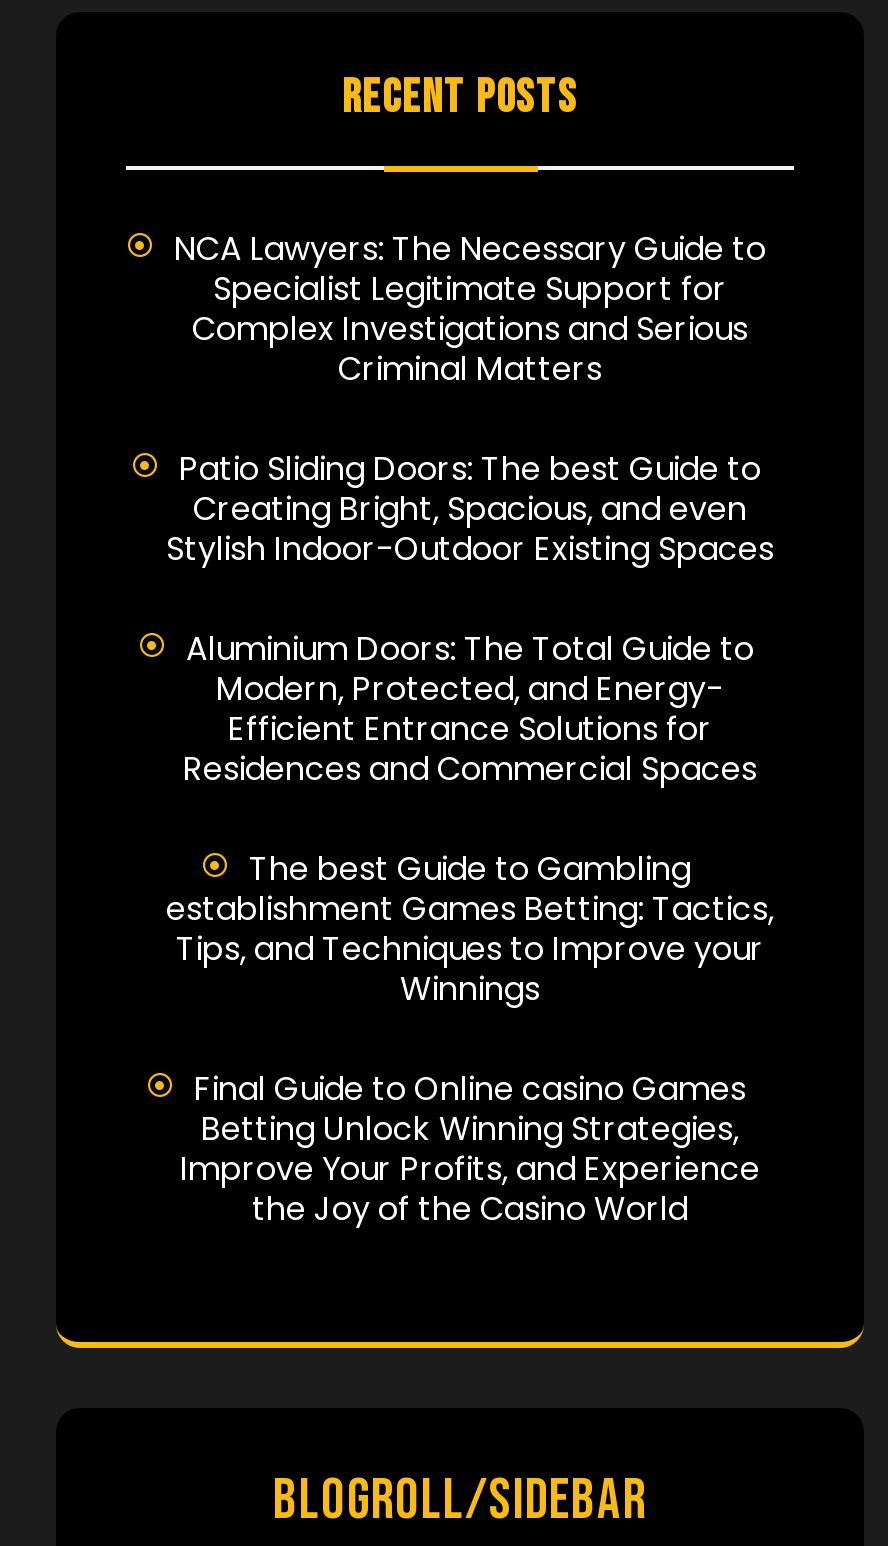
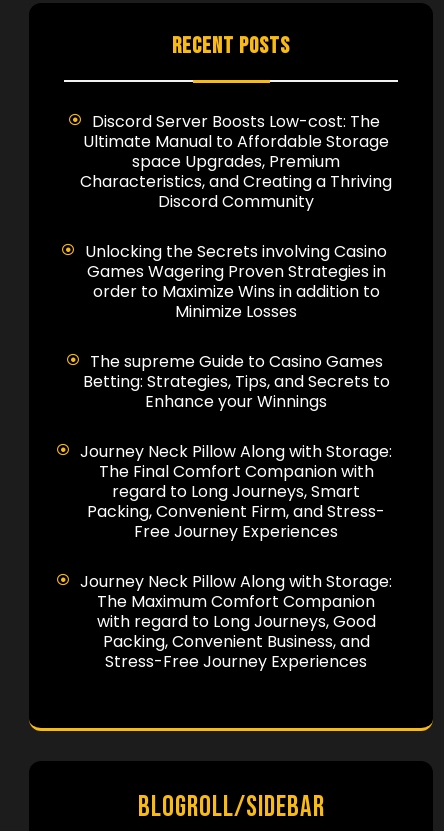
[174,226,766,392] NCA Lawyers: The Necessary Guide to | Specialist Legitimate Support for | Complex Investigations and Serious | Criminal Matters -> [80,110,392,213] Discord Server Boosts Low-cost: The | Ultimate Manual to Affordable Storage | space Upgrades, Premium | Characteristics, and Creating a Thriving | Discord Community
[166,446,774,572] Patio Sliding Doors: The best Guide to | Creating Bright, Spacious, and even | Stylish Indoor-Outdoor Existing Spaces -> [85,240,387,323] Unlocking the Secrets involving Casino | Games Wagering Proven Strategies in | order to Maximize Wins in addition to | Minimize Losses
[183,626,757,792] Aluminium Doors: The Total Guide to | Modern, Protected, and Energy- | Efficient Entrance Solutions for | Residences and Commercial Spaces -> [82,350,389,413] The supreme Guide to Casino Games | Betting: Strategies, Tips, and Secrets to | Enhance your Winnings
[166,846,774,1012] The best Guide to Gambling | establishment Games Betting: Tactics, | Tips, and Techniques to Improve your | Winnings -> [80,440,392,543] Journey Neck Pillow Along with Storage: | The Final Comfort Companion with | regard to Long Journeys, Smart | Packing, Convenient Firm, and Stress- | Free Journey Experiences
[180,1066,760,1232] Final Guide to Online casino Games | Betting Unlock Winning Strategies, | Improve Your Profits, and Experience | the Joy of the Casino World -> [80,570,392,673] Journey Neck Pillow Along with Storage: | The Maximum Comfort Companion | with regard to Long Journeys, Good | Packing, Convenient Business, and | Stress-Free Journey Experiences

